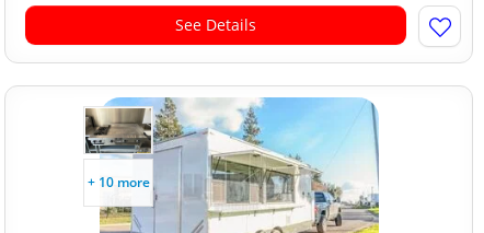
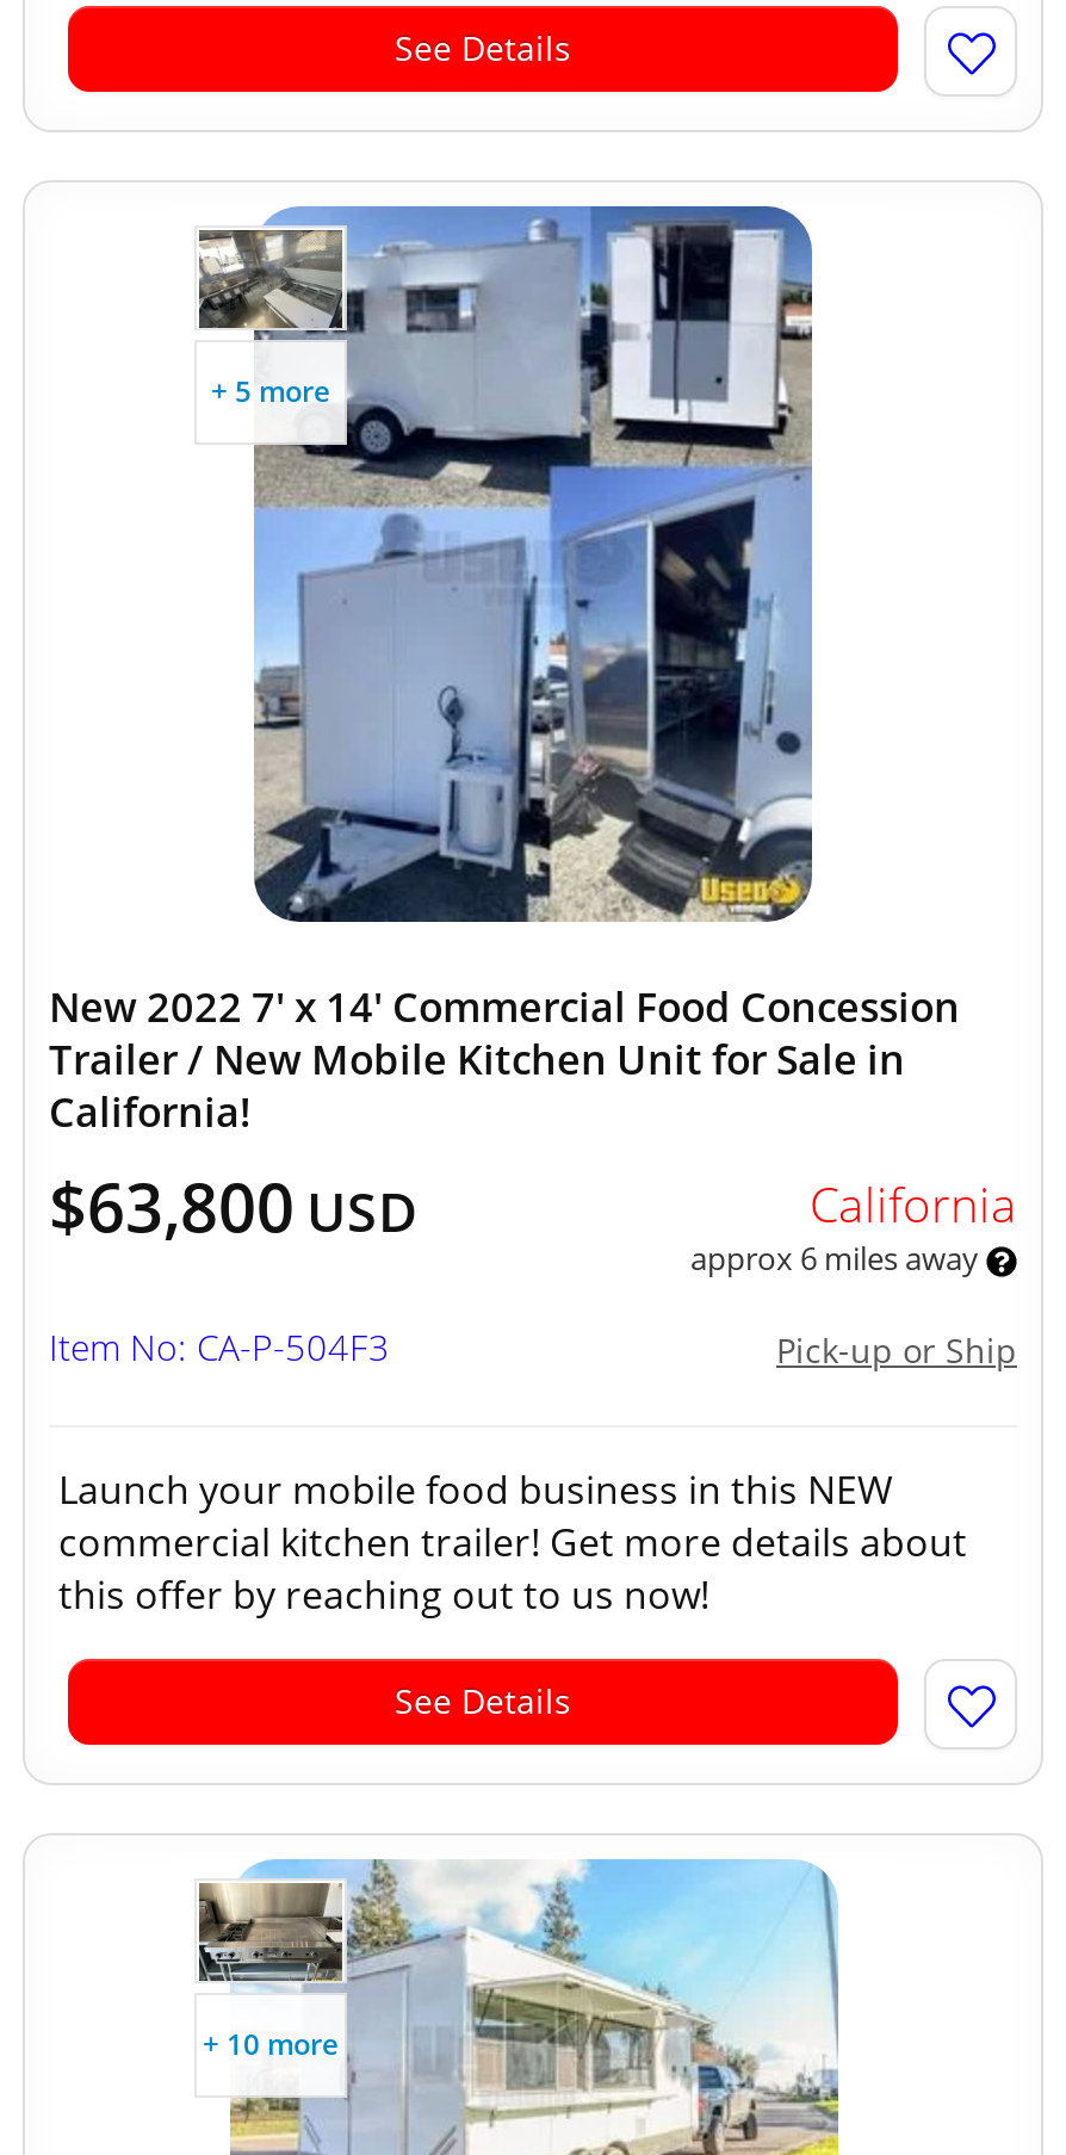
none -> [49,979,1017,1723] New 2022 7' x 14' Commercial Food Concession | Trailer / New Mobile Kitchen Unit for Sale in | California! | $63,800 USD | California | approx 6 miles away | Pick-up or Ship | Item No: CA-P-504F3 | Launch your mobile food business in this NEW | commercial kitchen trailer! Get more details about | this offer by reaching out to us now! | See Details
none -> [199,204,814,924] [image] | + 5 more

